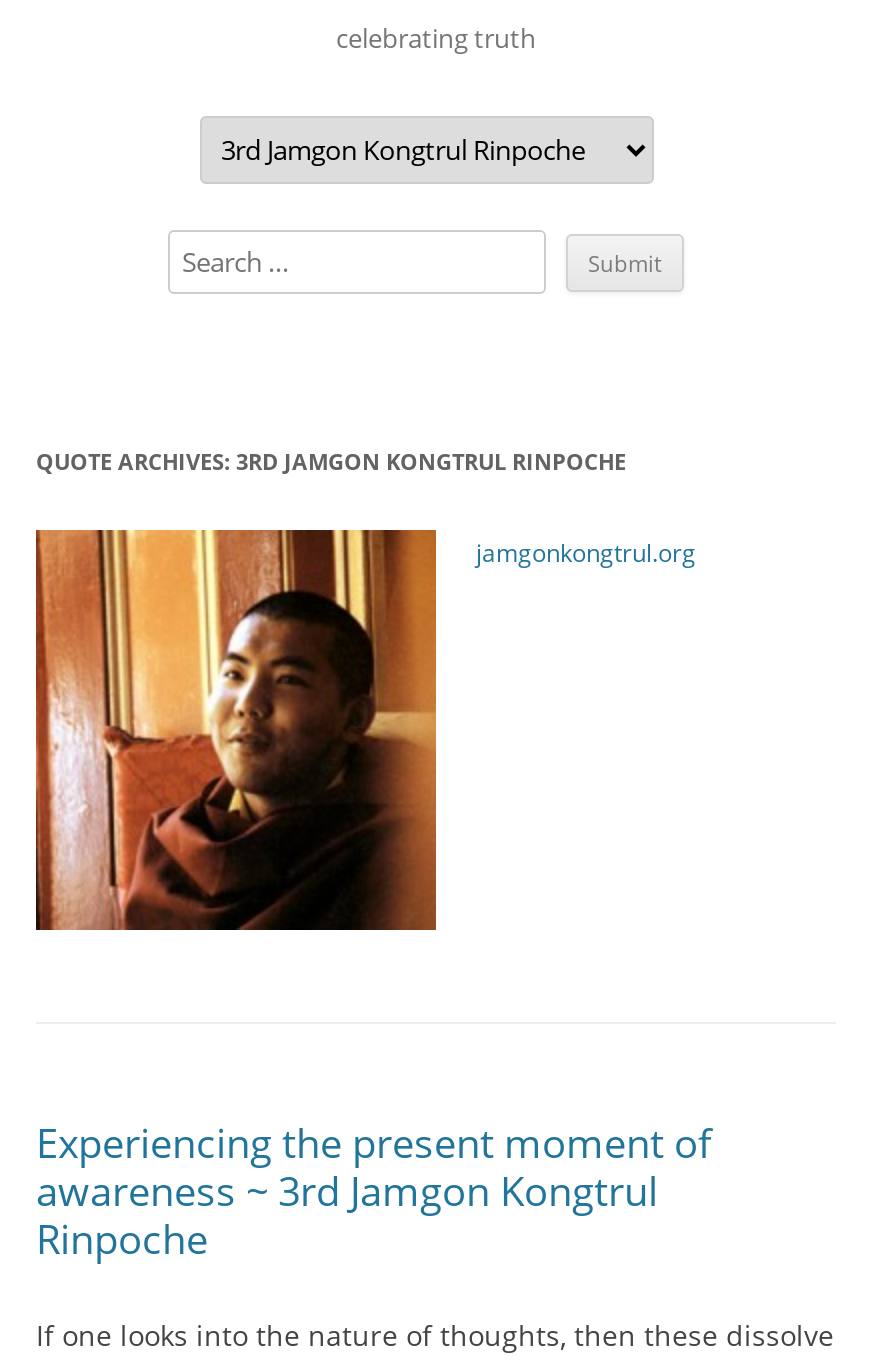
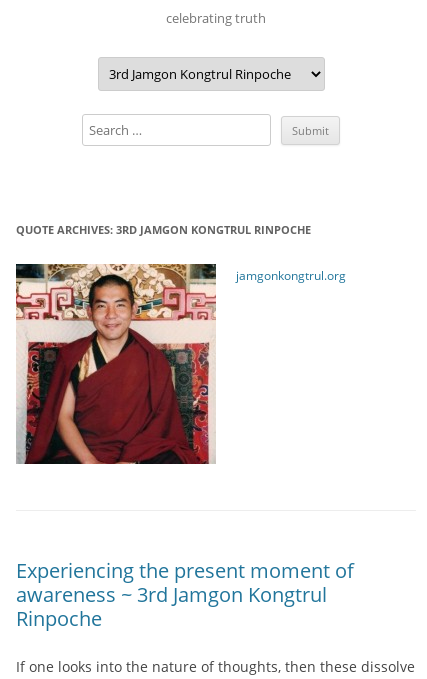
[34,528,438,932] [image] -> [15,263,217,465] [image]

